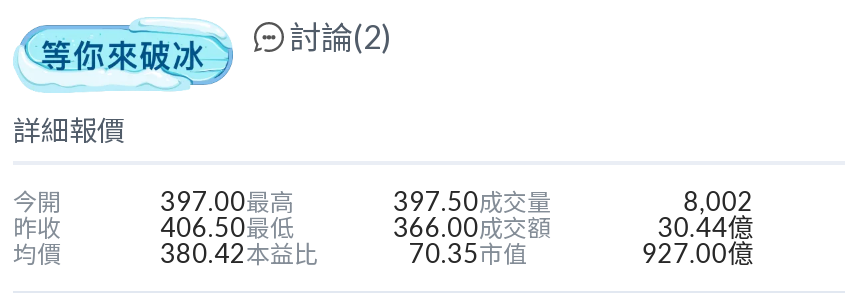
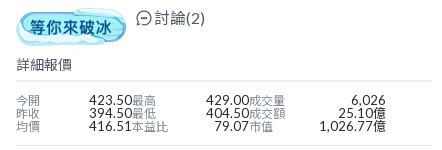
[160,185,294,217] 397.00最高 -> [89,92,156,108] 423.50最高
[393,185,551,217] 397.50成交量 -> [206,92,285,108] 429.00成交量
[683,185,753,217] 8,002 -> [351,92,386,108] 6,026
[160,211,294,243] 406.50最低 -> [89,105,156,121] 394.50最低
[393,211,551,243] 366.00成交額 -> [206,105,285,121] 404.50成交額
[657,211,753,243] 30.44億 -> [338,105,386,121] 25.10億
[160,237,318,269] 380.42本益比 -> [89,118,168,134] 416.51本益比
[409,237,527,269] 70.35市值 -> [214,118,273,134] 79.07市值
[641,237,753,269] 927.00億 -> [319,118,386,134] 1,026.77億

